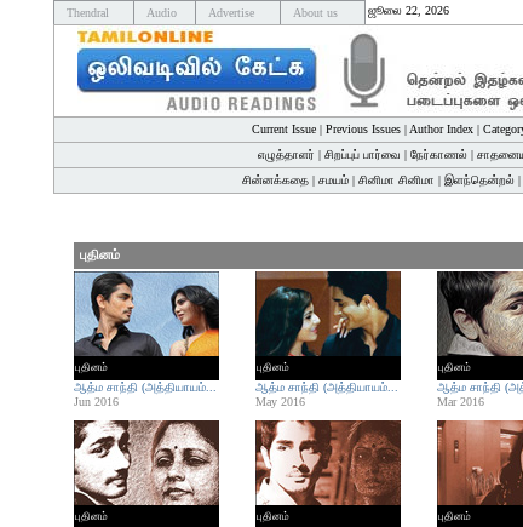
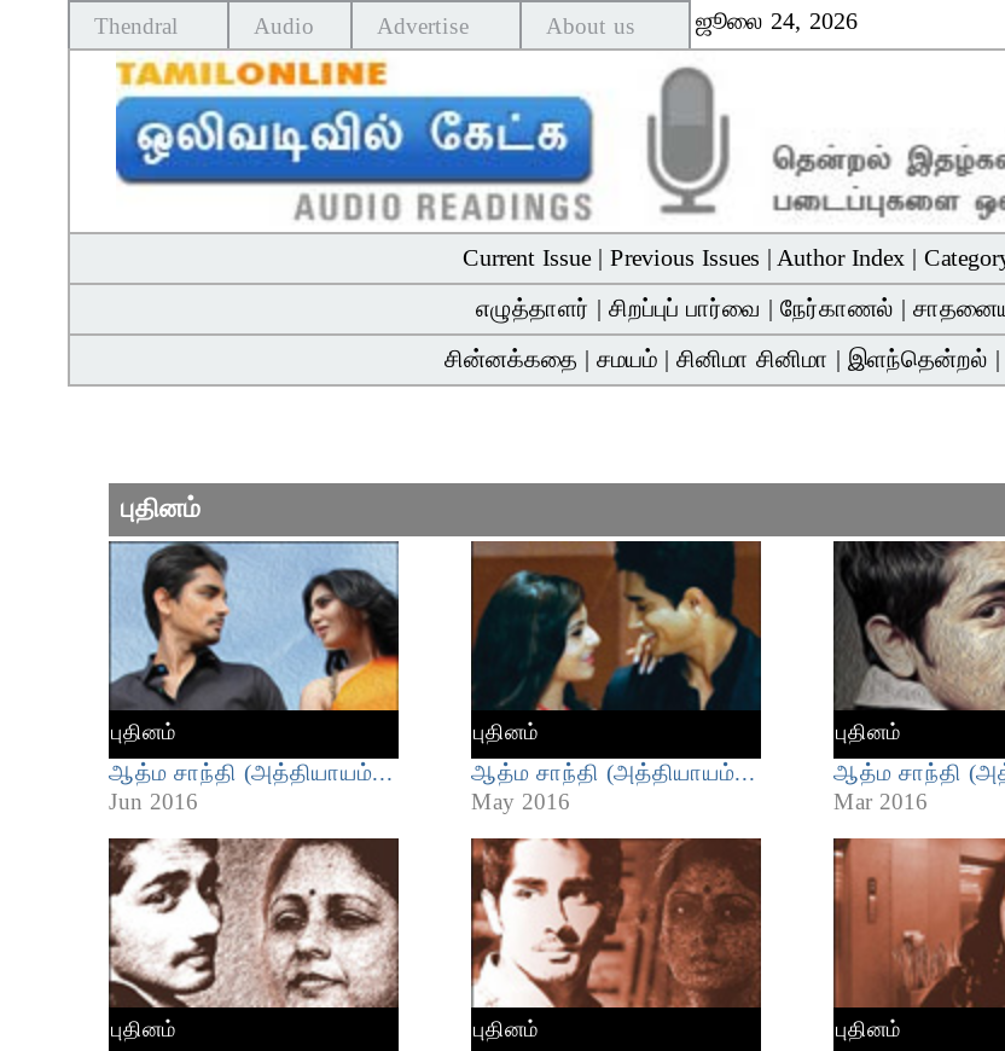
[368,4,449,17] ஜூலை 22, 2026 -> [696,7,858,34] ஜூலை 24, 2026

